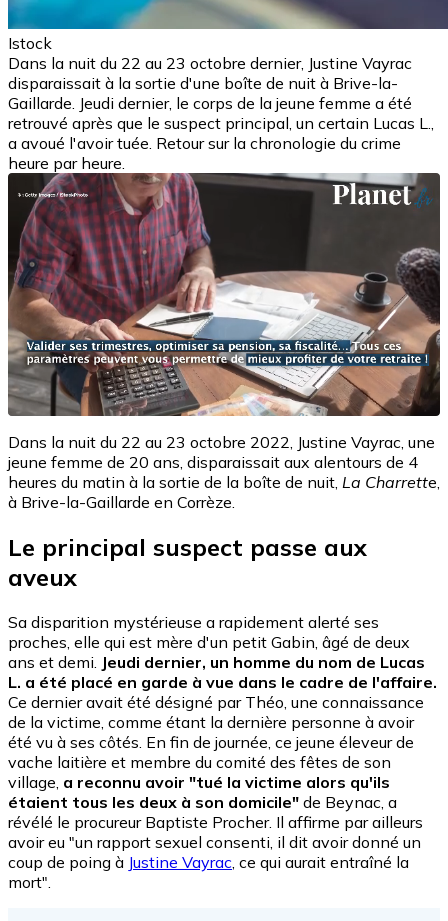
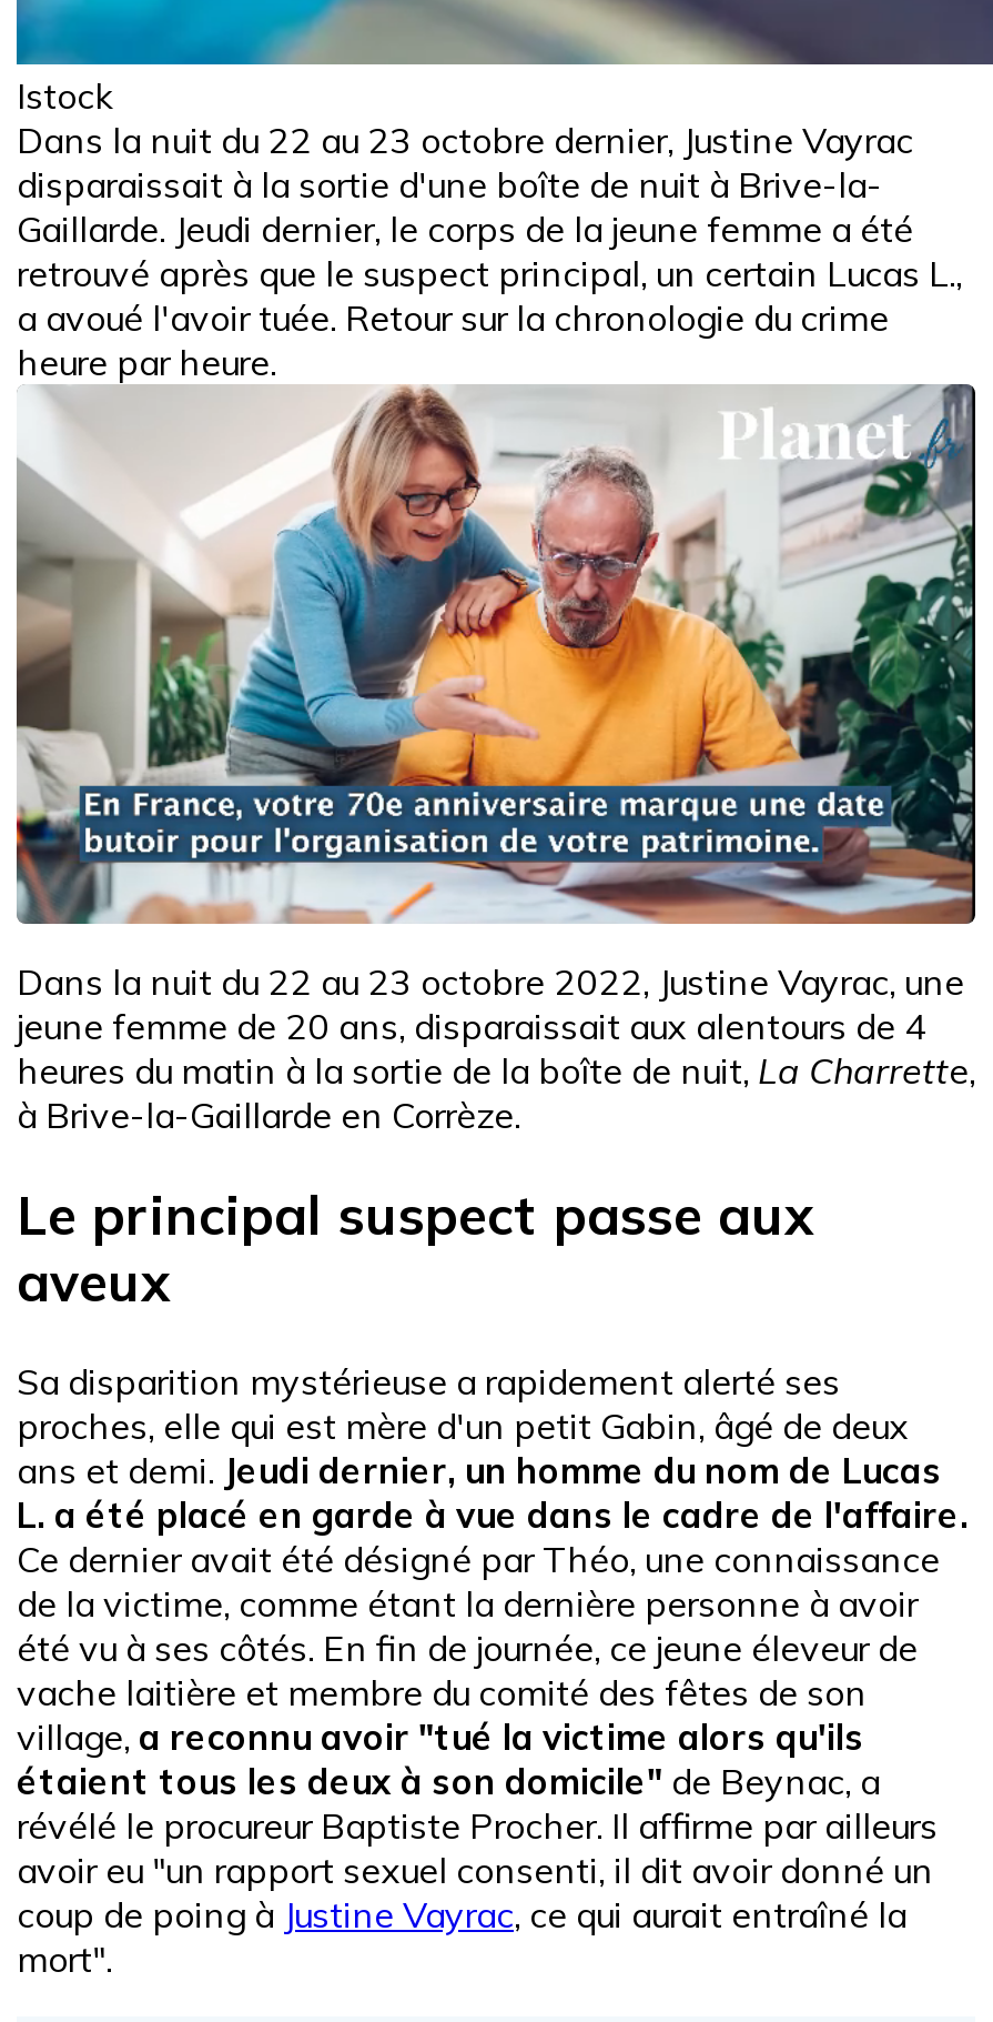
[7,172,441,417] [image] -> [14,384,977,926] [image]

